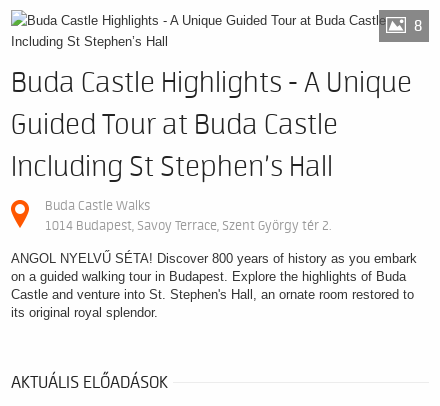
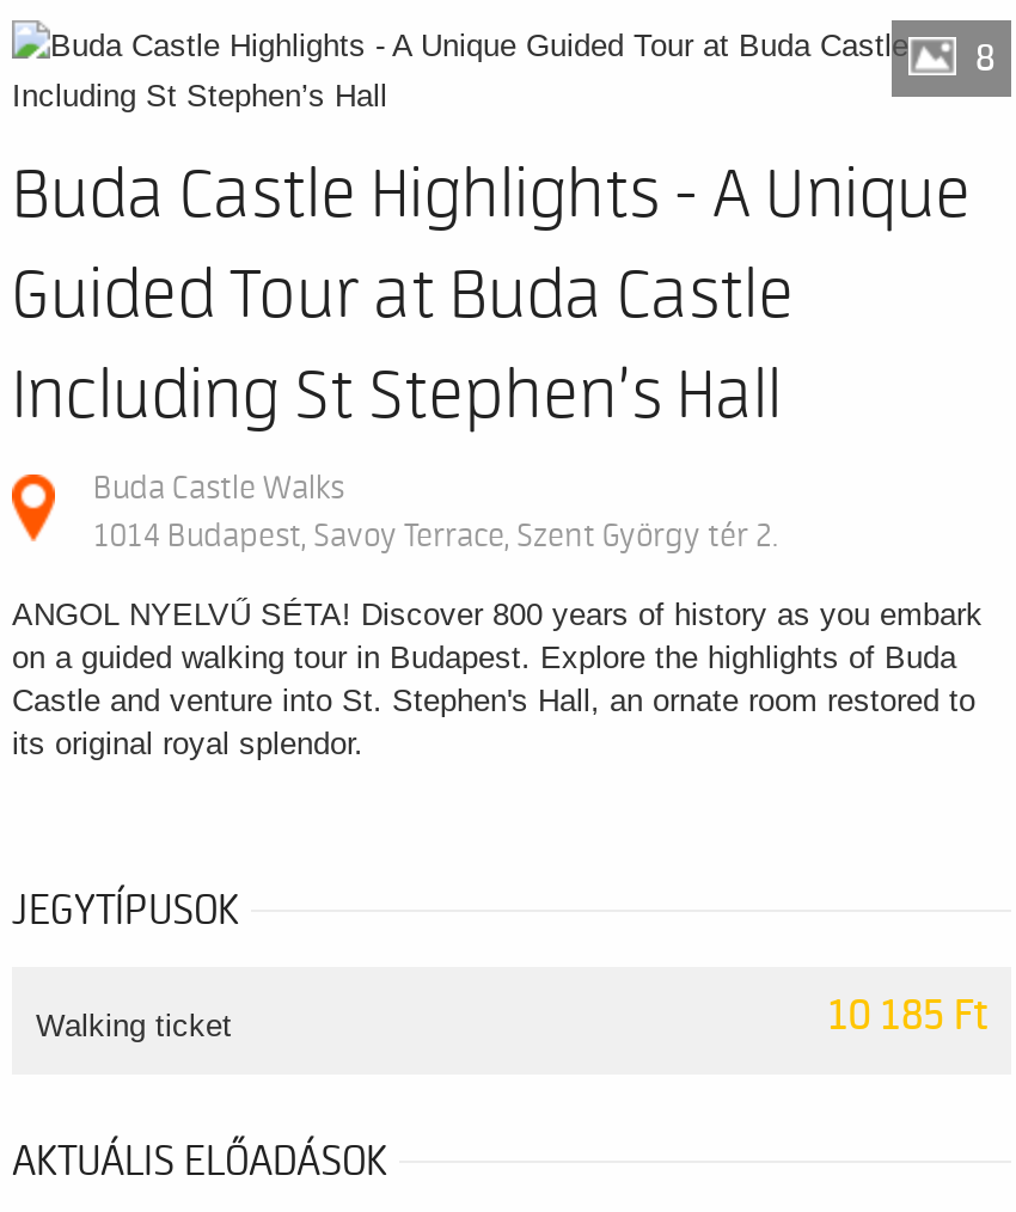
none -> [12,886,987,1043] JEGYTÍPUSOK | 10 185 Ft | Walking ticket

